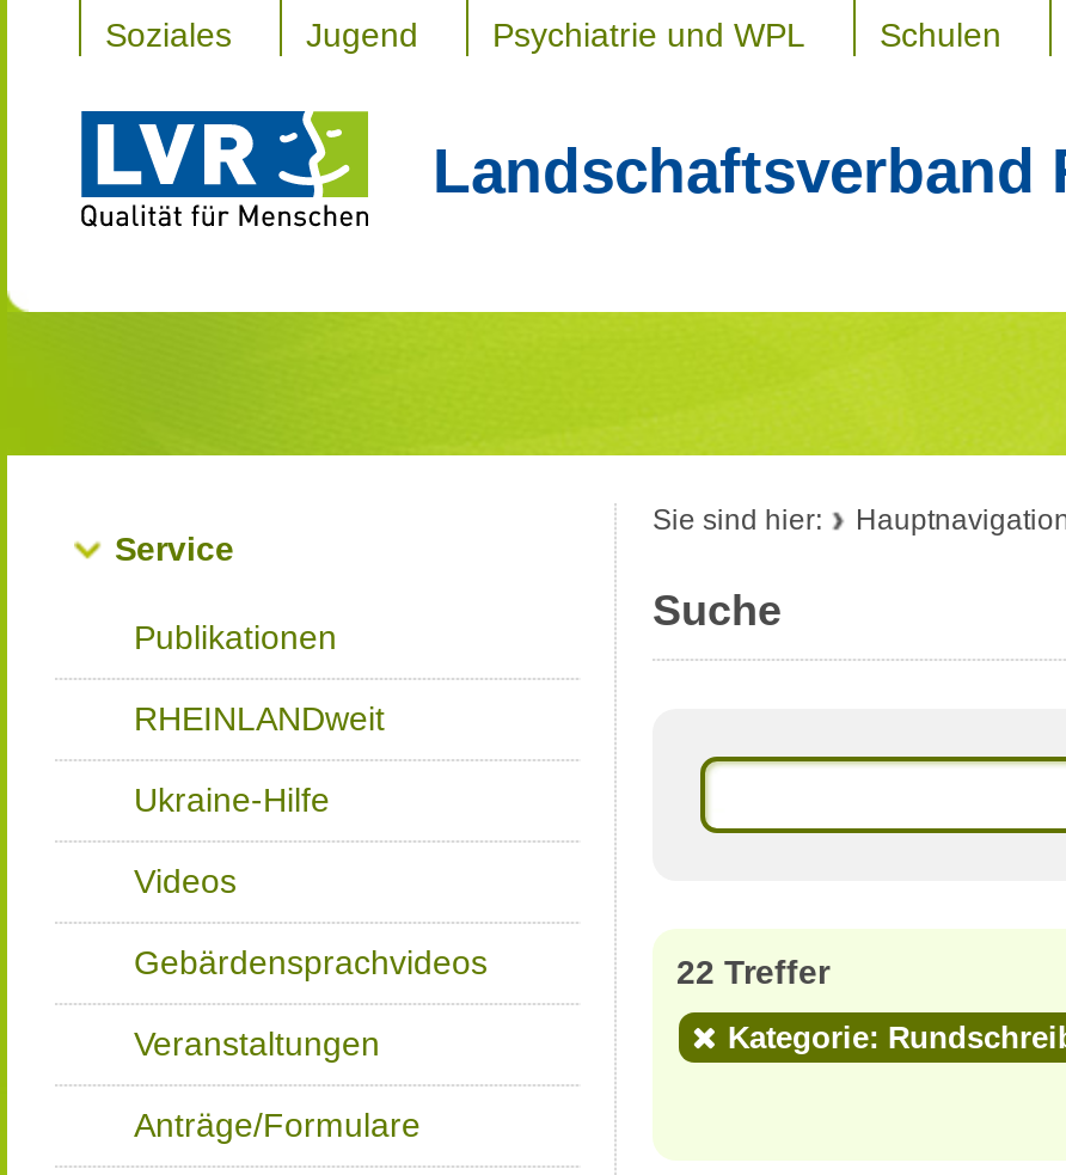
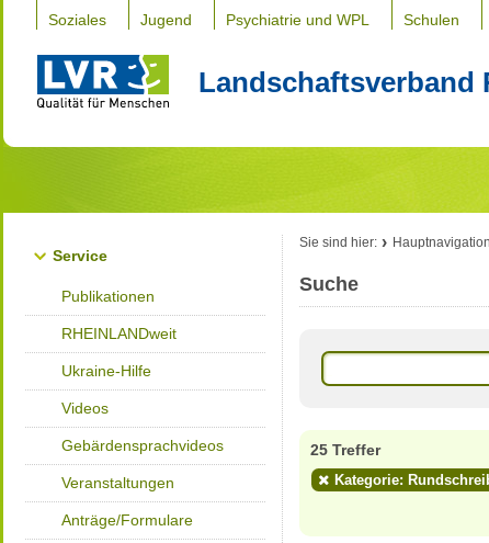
[676,953,829,991] 22 Treffer -> [310,441,380,459] 25 Treffer

